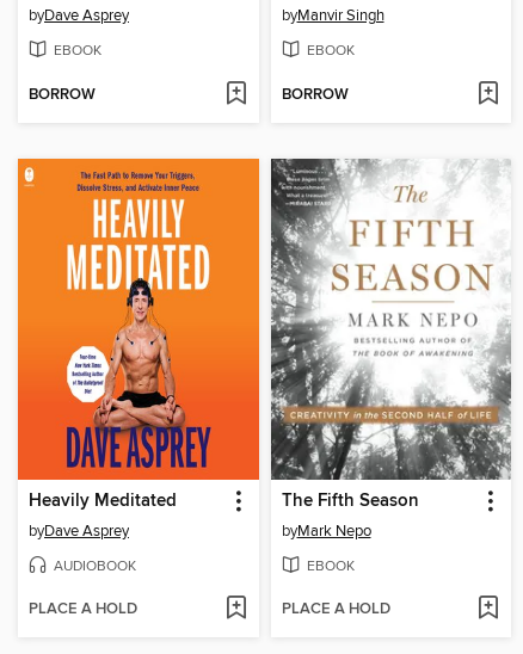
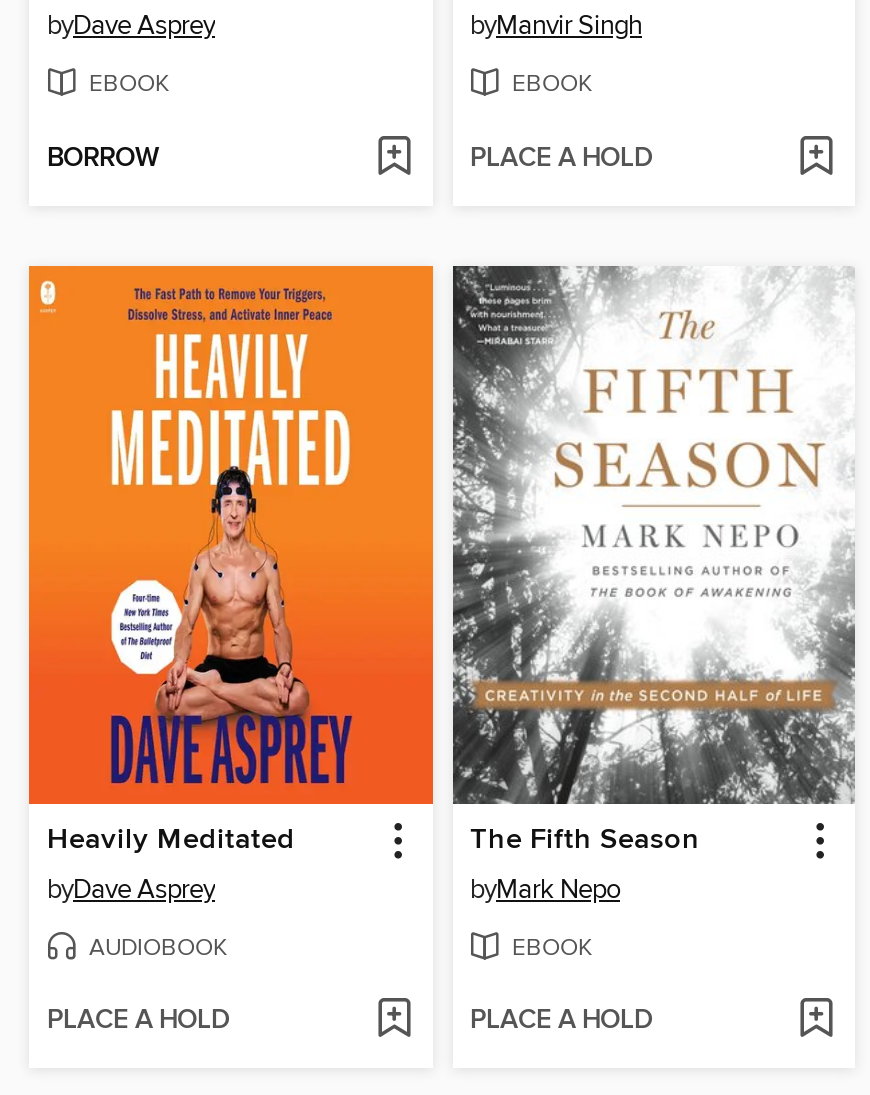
[281,85,348,105] BORROW -> [470,142,652,176] PLACE A HOLD

